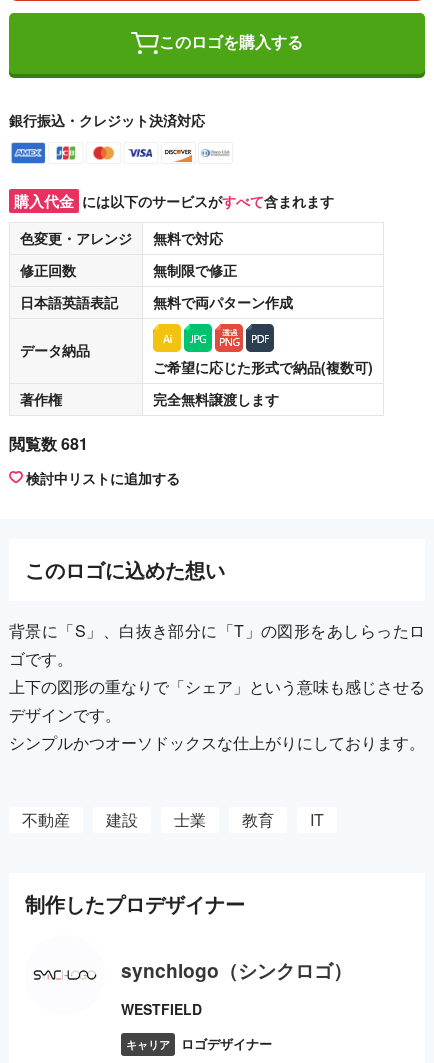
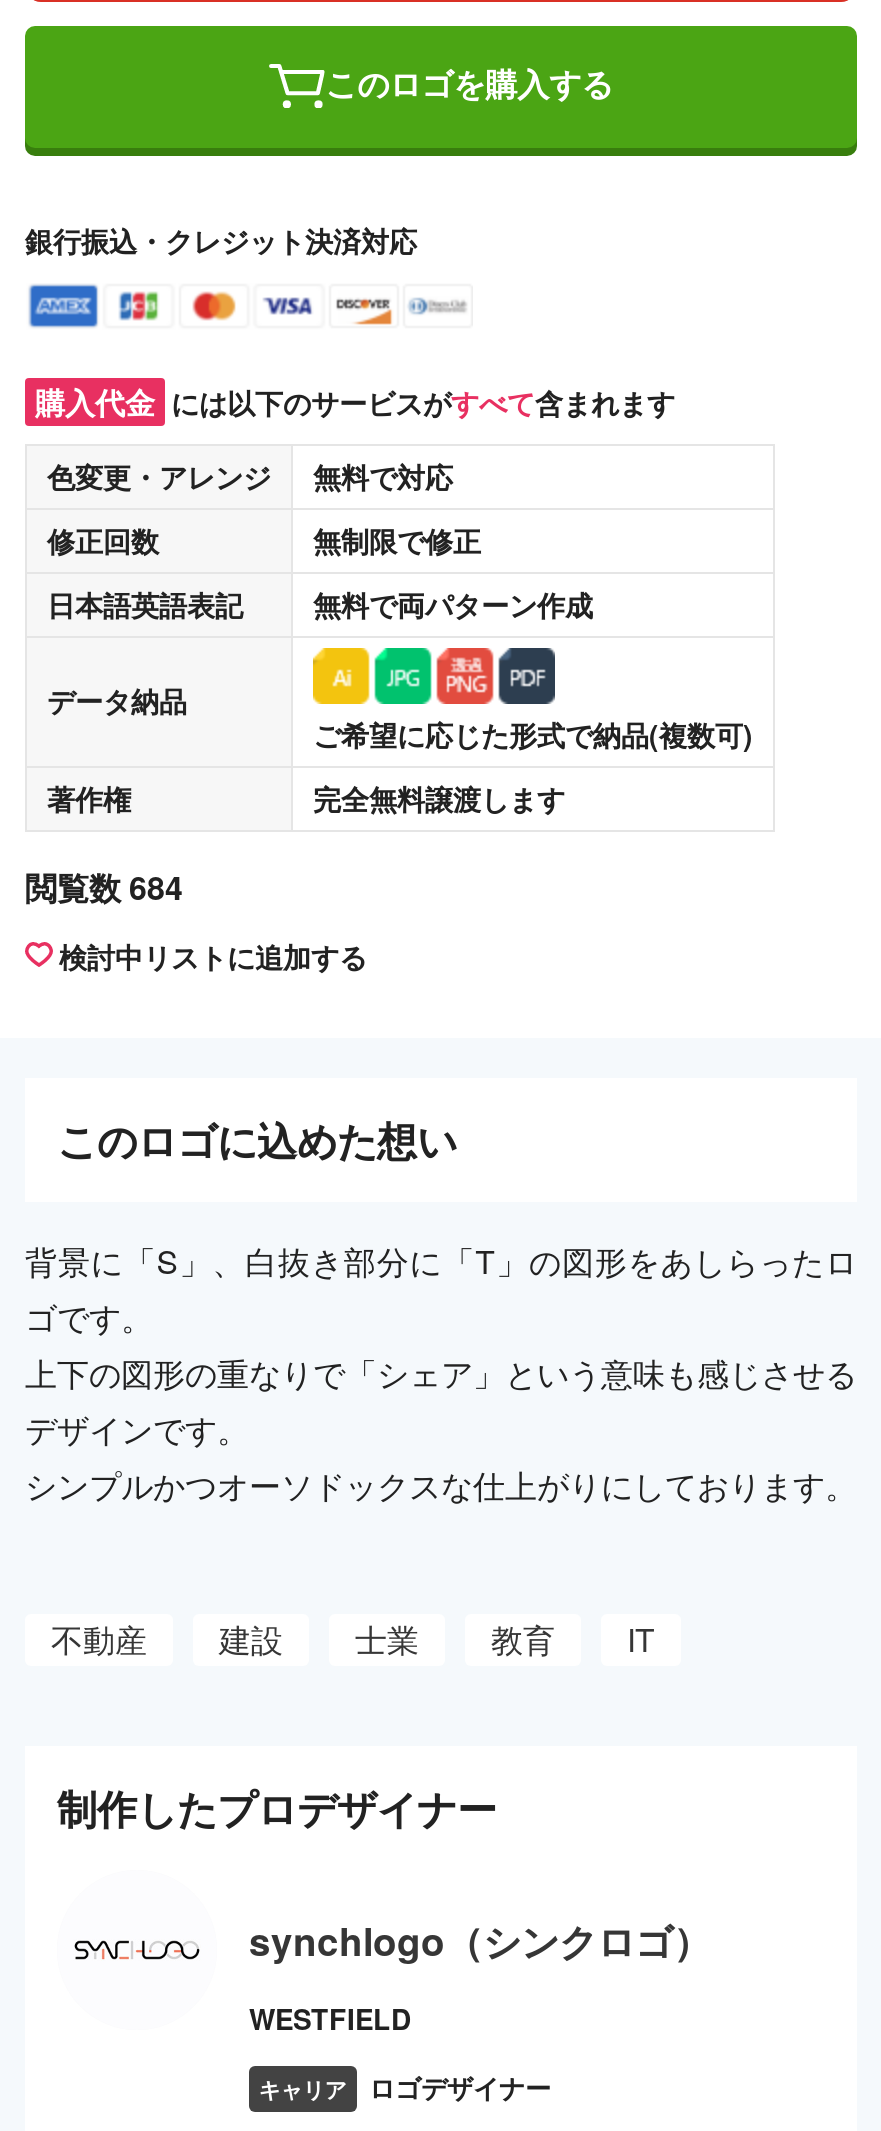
[9,432,88,455] 閲覧数 681 -> [25,863,183,909] 閲覧数 684

